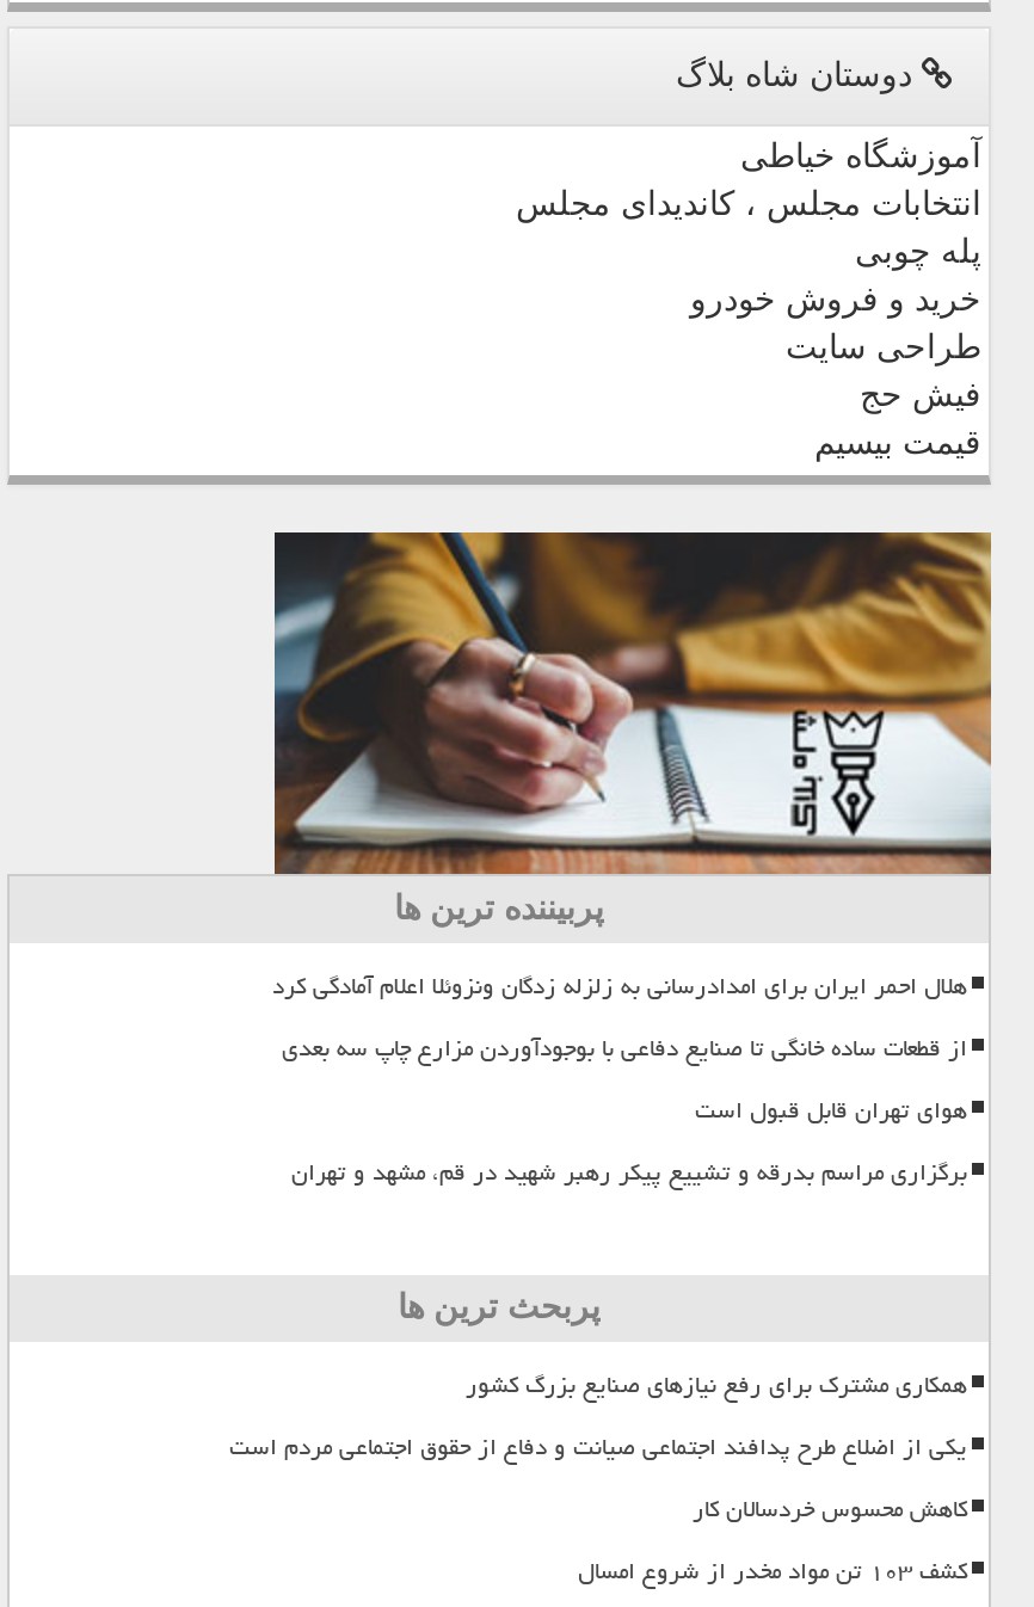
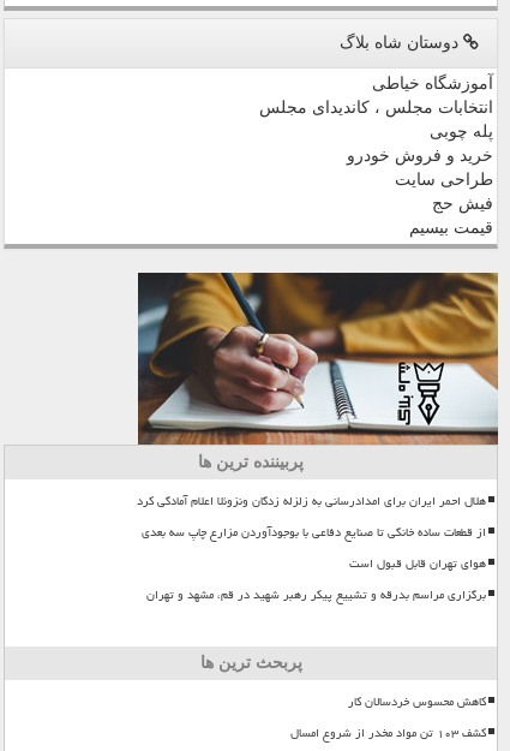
[229,1362,967,1472] همکاری مشترک برای رفع نیازهای صنایع بزرگ کشور | یکی از اضلاع طرح پدافند اجتماعی صیانت و دفاع از حقوق اجتماعی مردم است -> none

